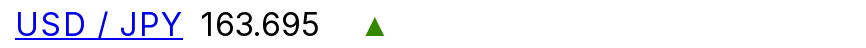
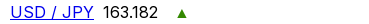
[15,5,319,45] USD / JPY 163.695 -> [10,2,158,22] USD / JPY 163.182

